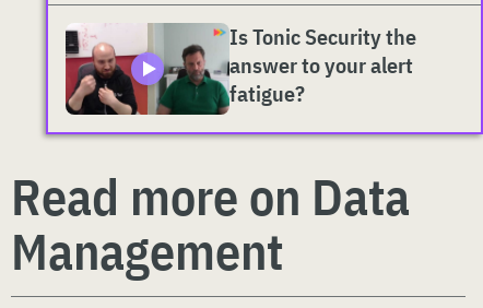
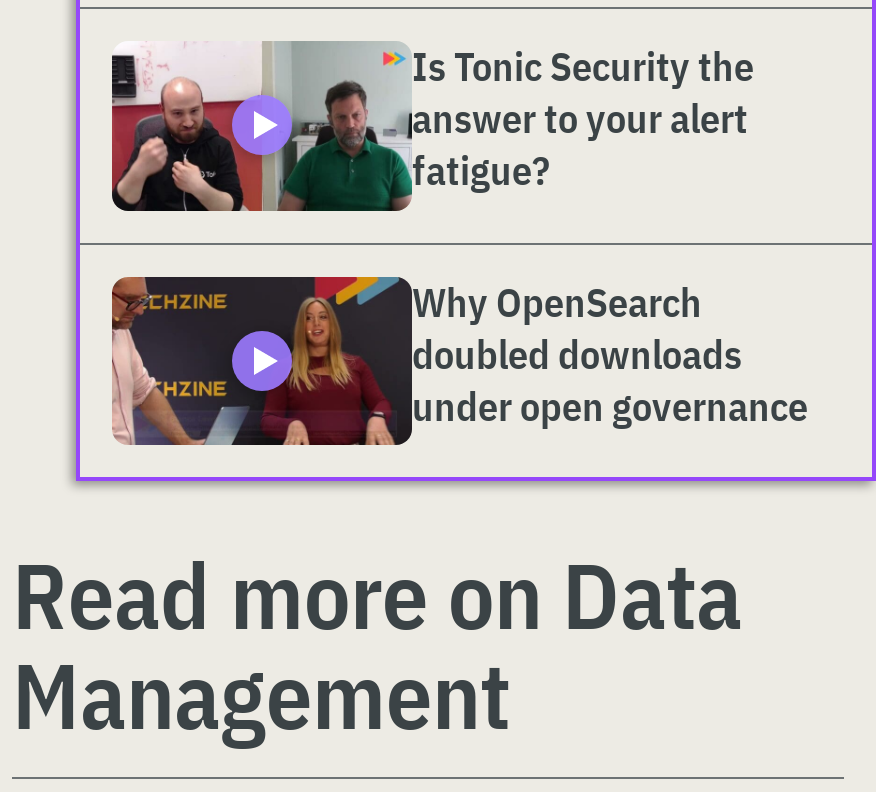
none -> [110,274,808,446] [image] | Why OpenSearch | doubled downloads | under open governance

